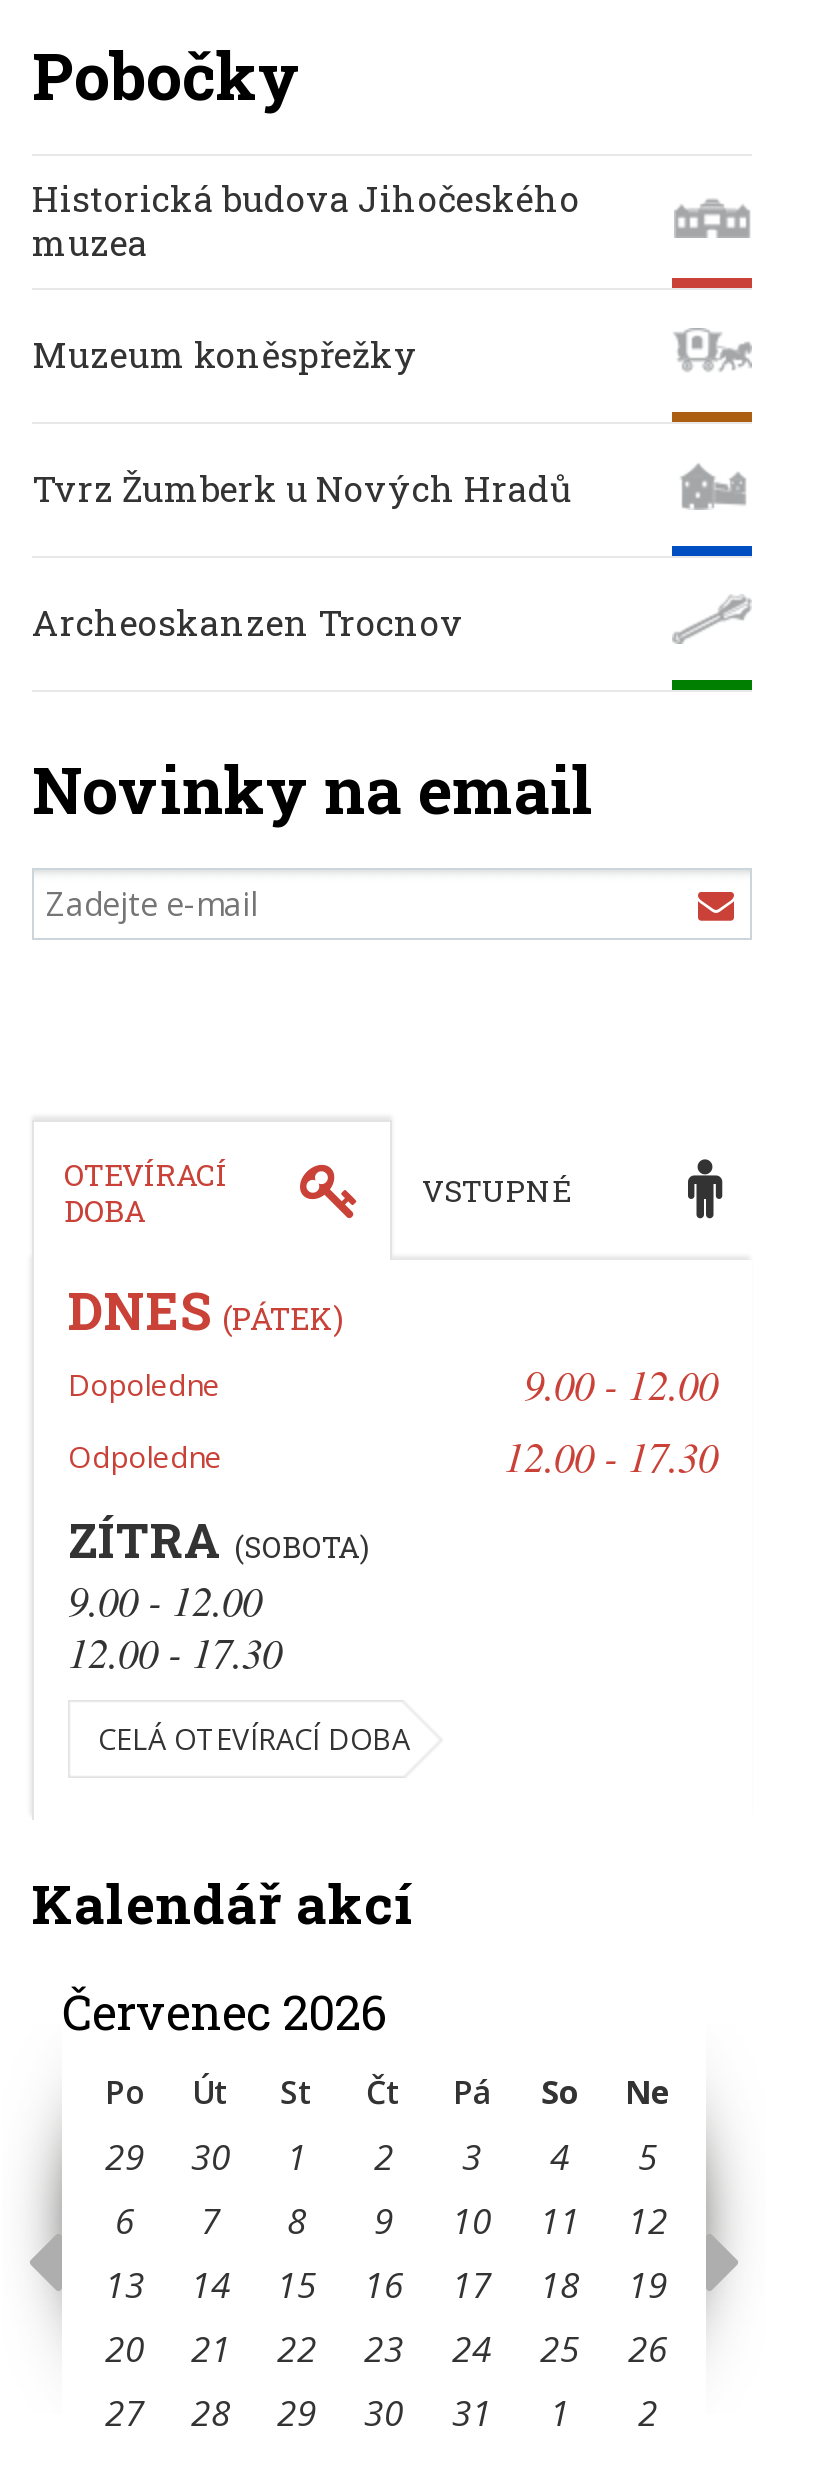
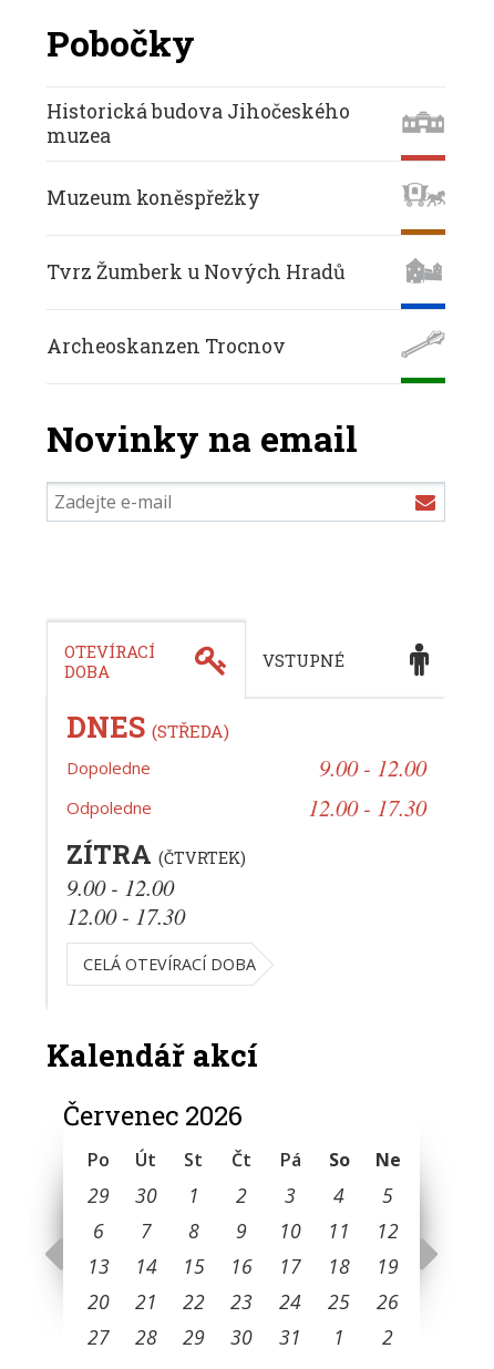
[68,1277,344,1345] DNES (PÁTEK) -> [66,708,229,746] DNES (STŘEDA)
[68,1509,370,1573] ZÍTRA (SOBOTA) -> [66,837,246,872] ZÍTRA (ČTVRTEK)

